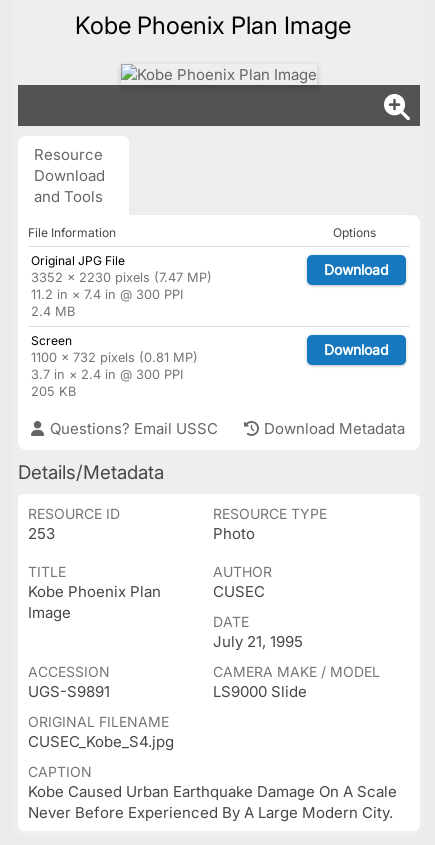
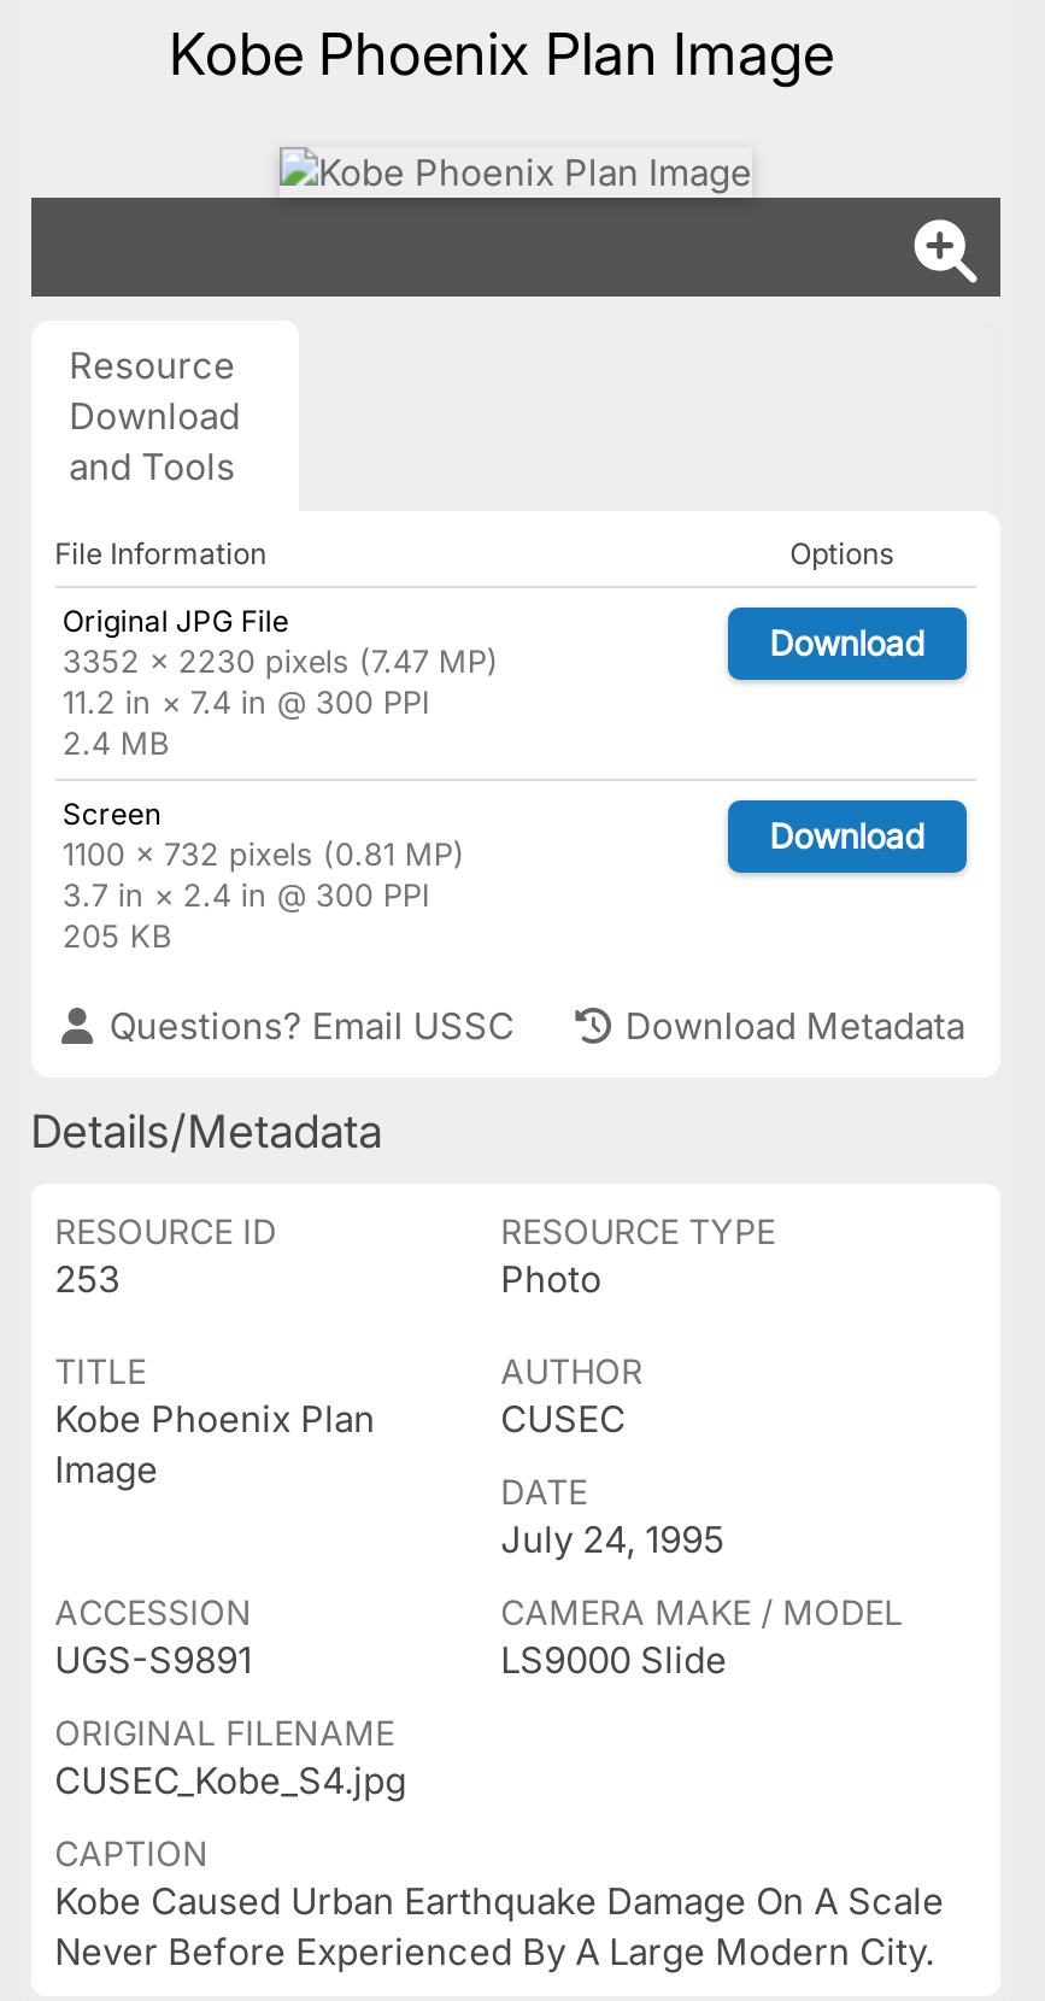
[213,632,303,651] July 21, 1995 -> [500,1516,725,1562] July 24, 1995

